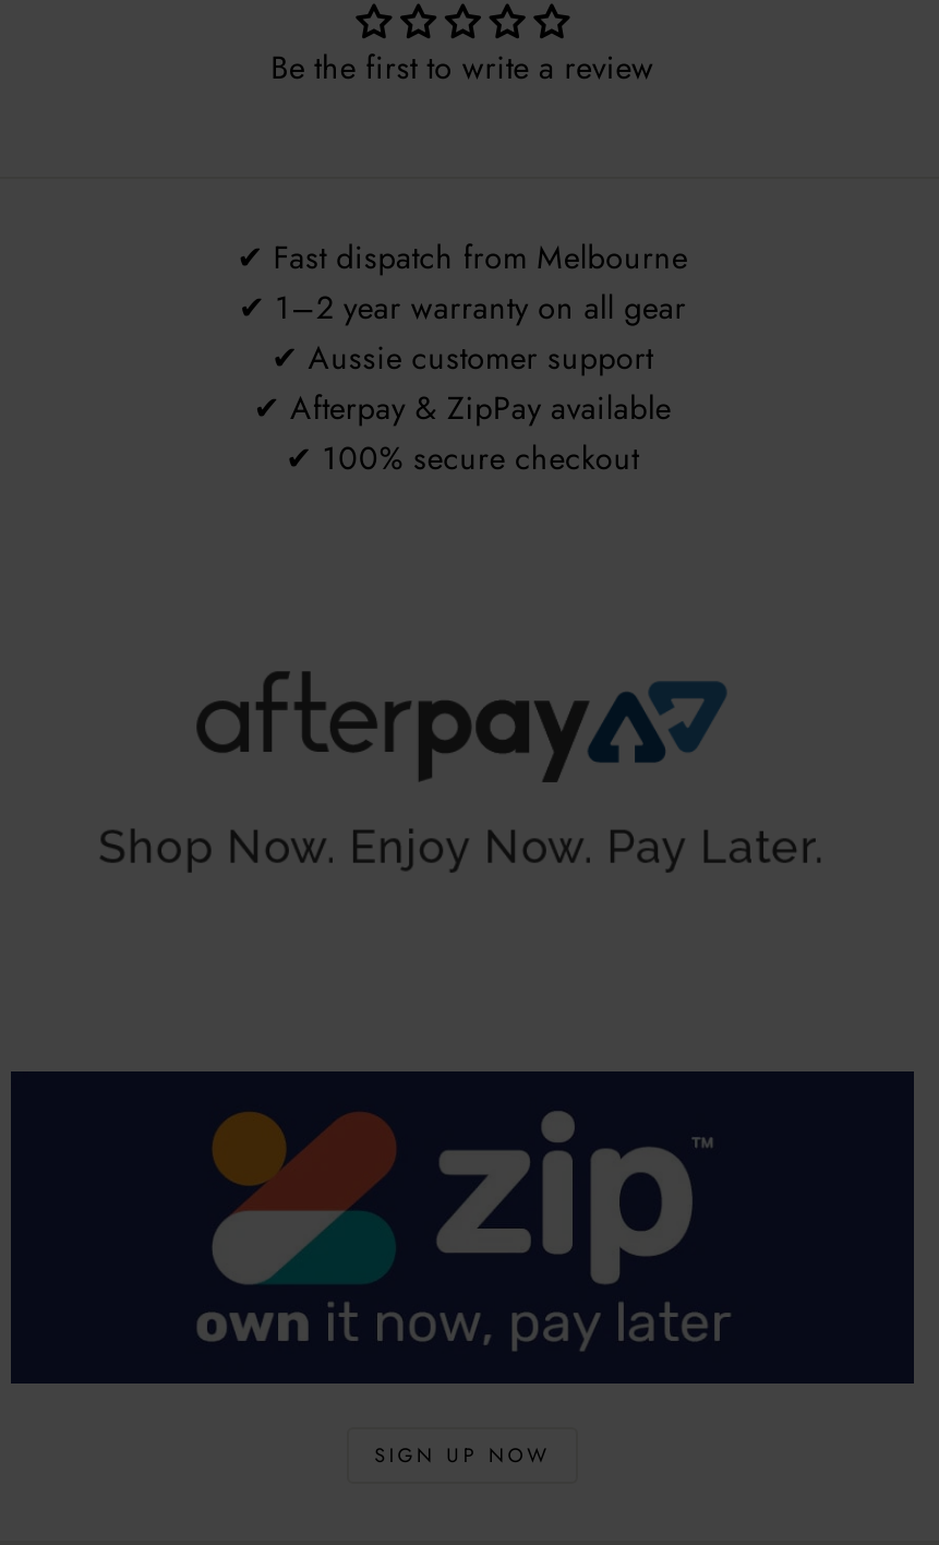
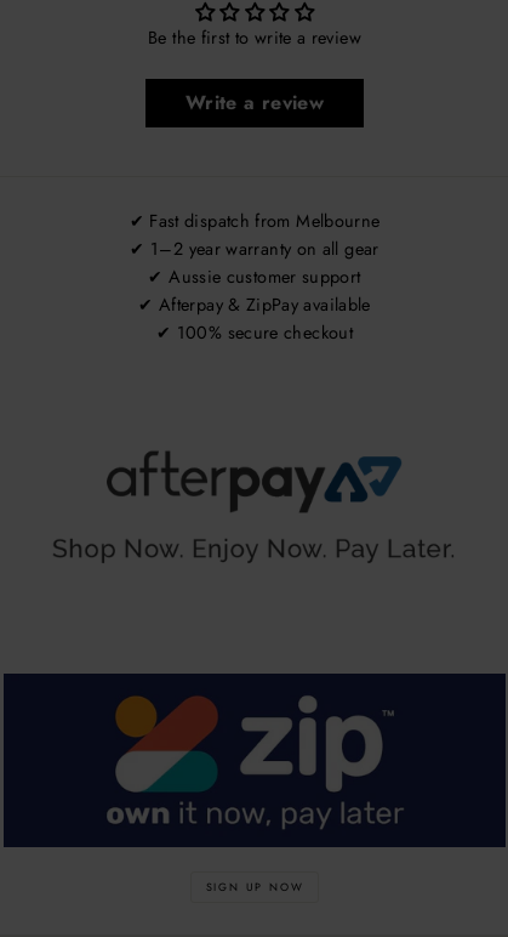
none -> [185,89,324,117] Write a review

